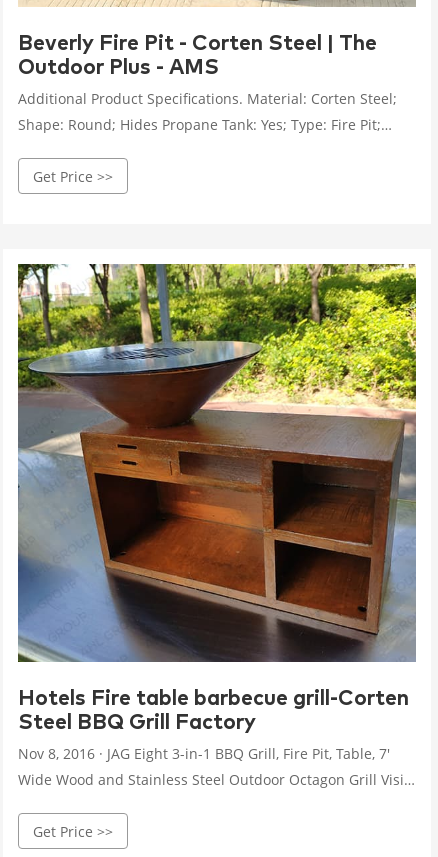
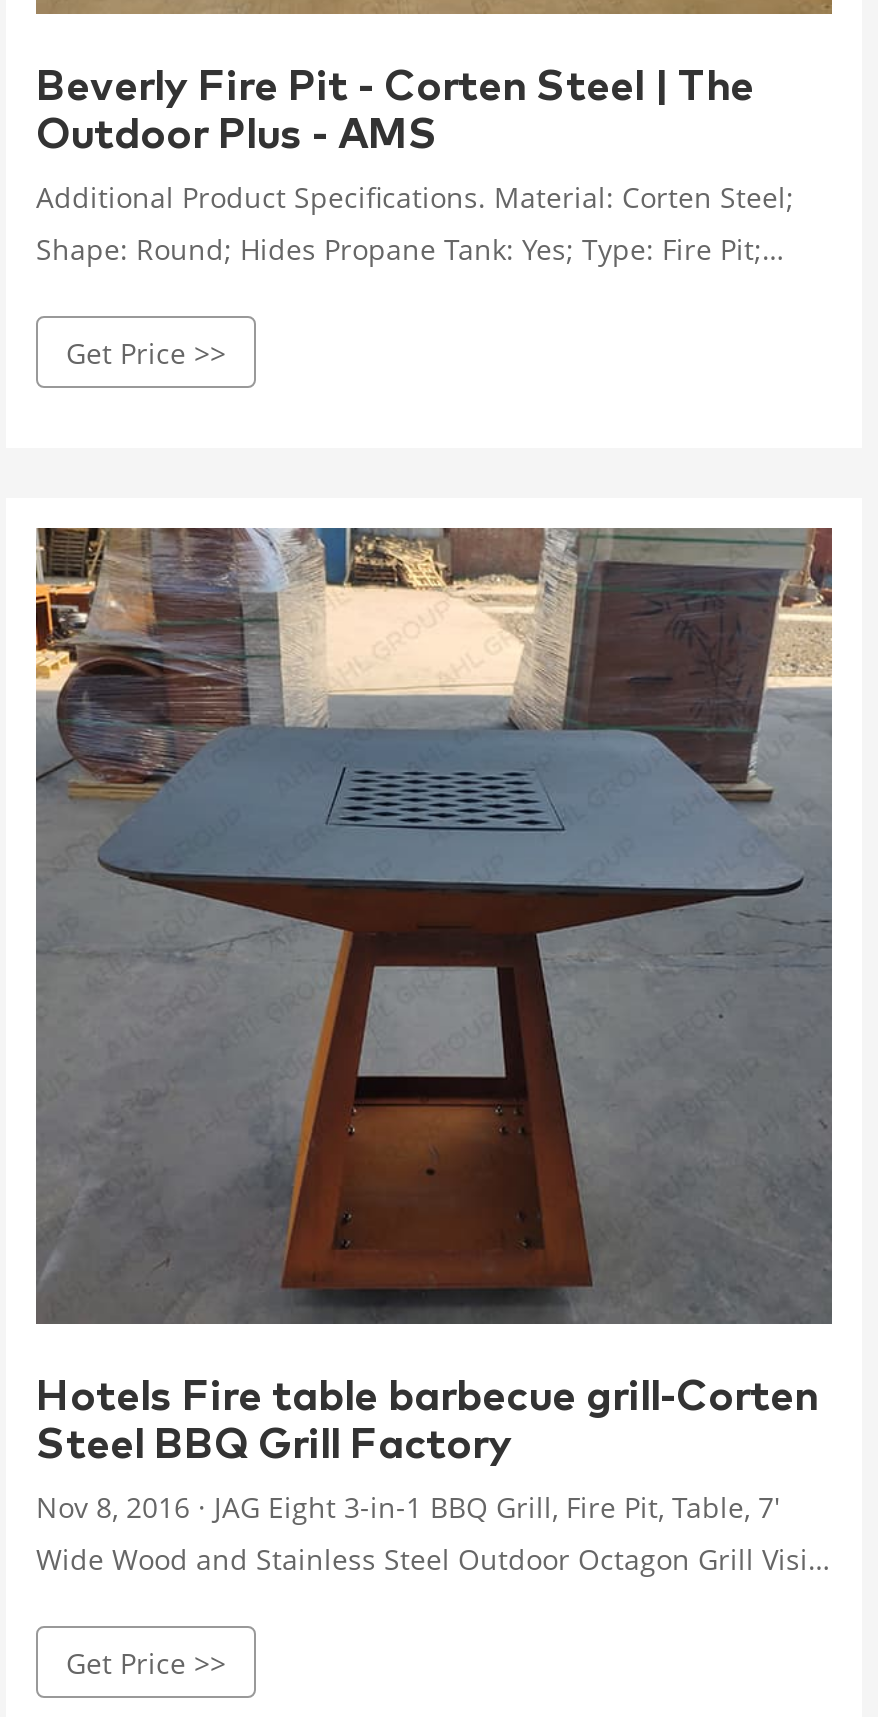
[17,263,417,662] [image] -> [34,526,834,1326] [image]

